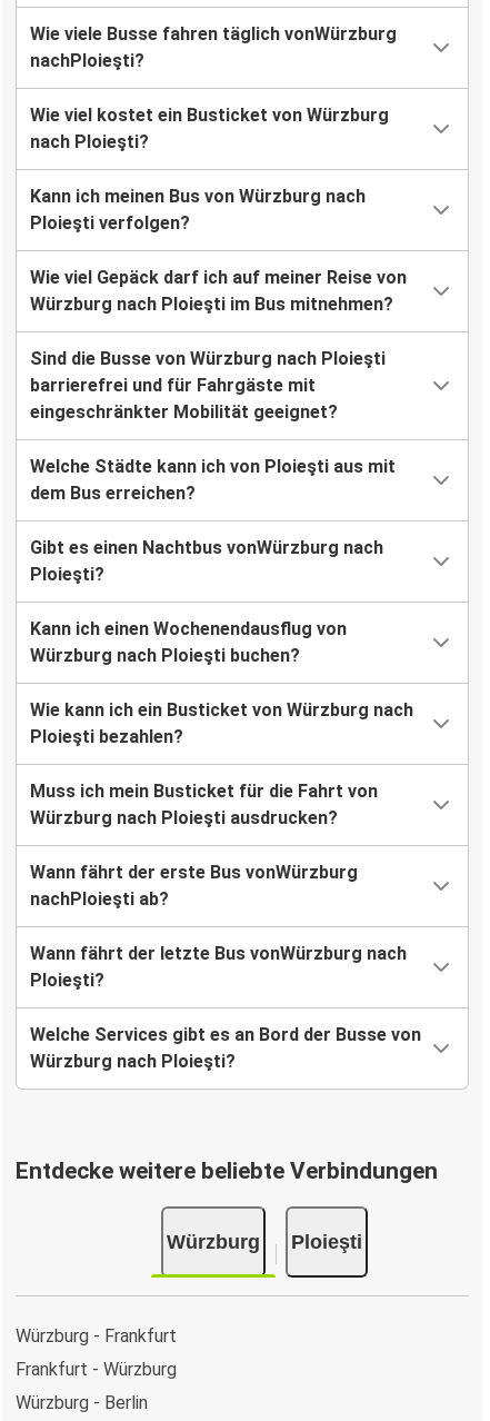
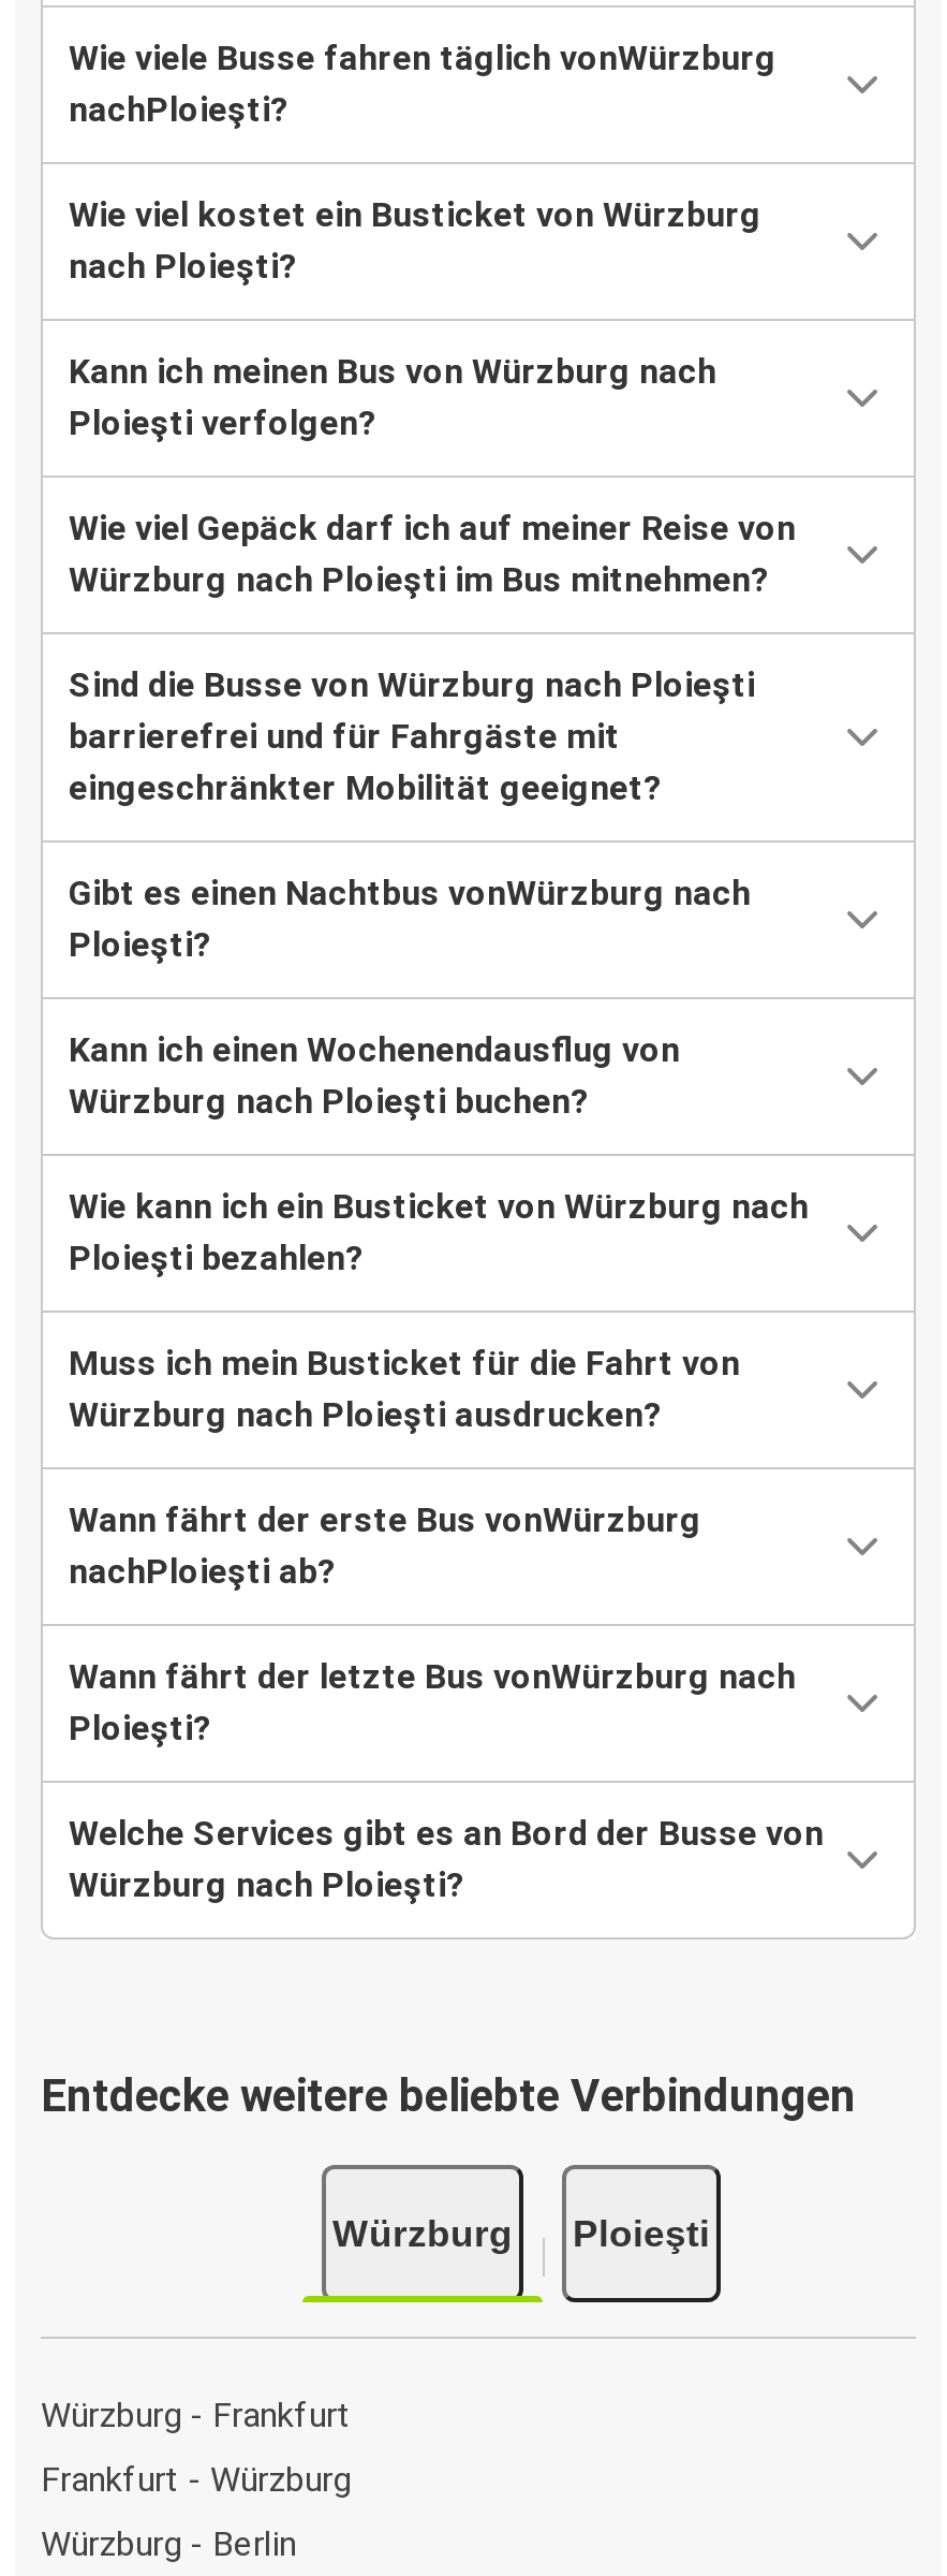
[30,456,396,504] Welche Städte kann ich von Ploieşti aus mit | dem Bus erreichen? -> none

